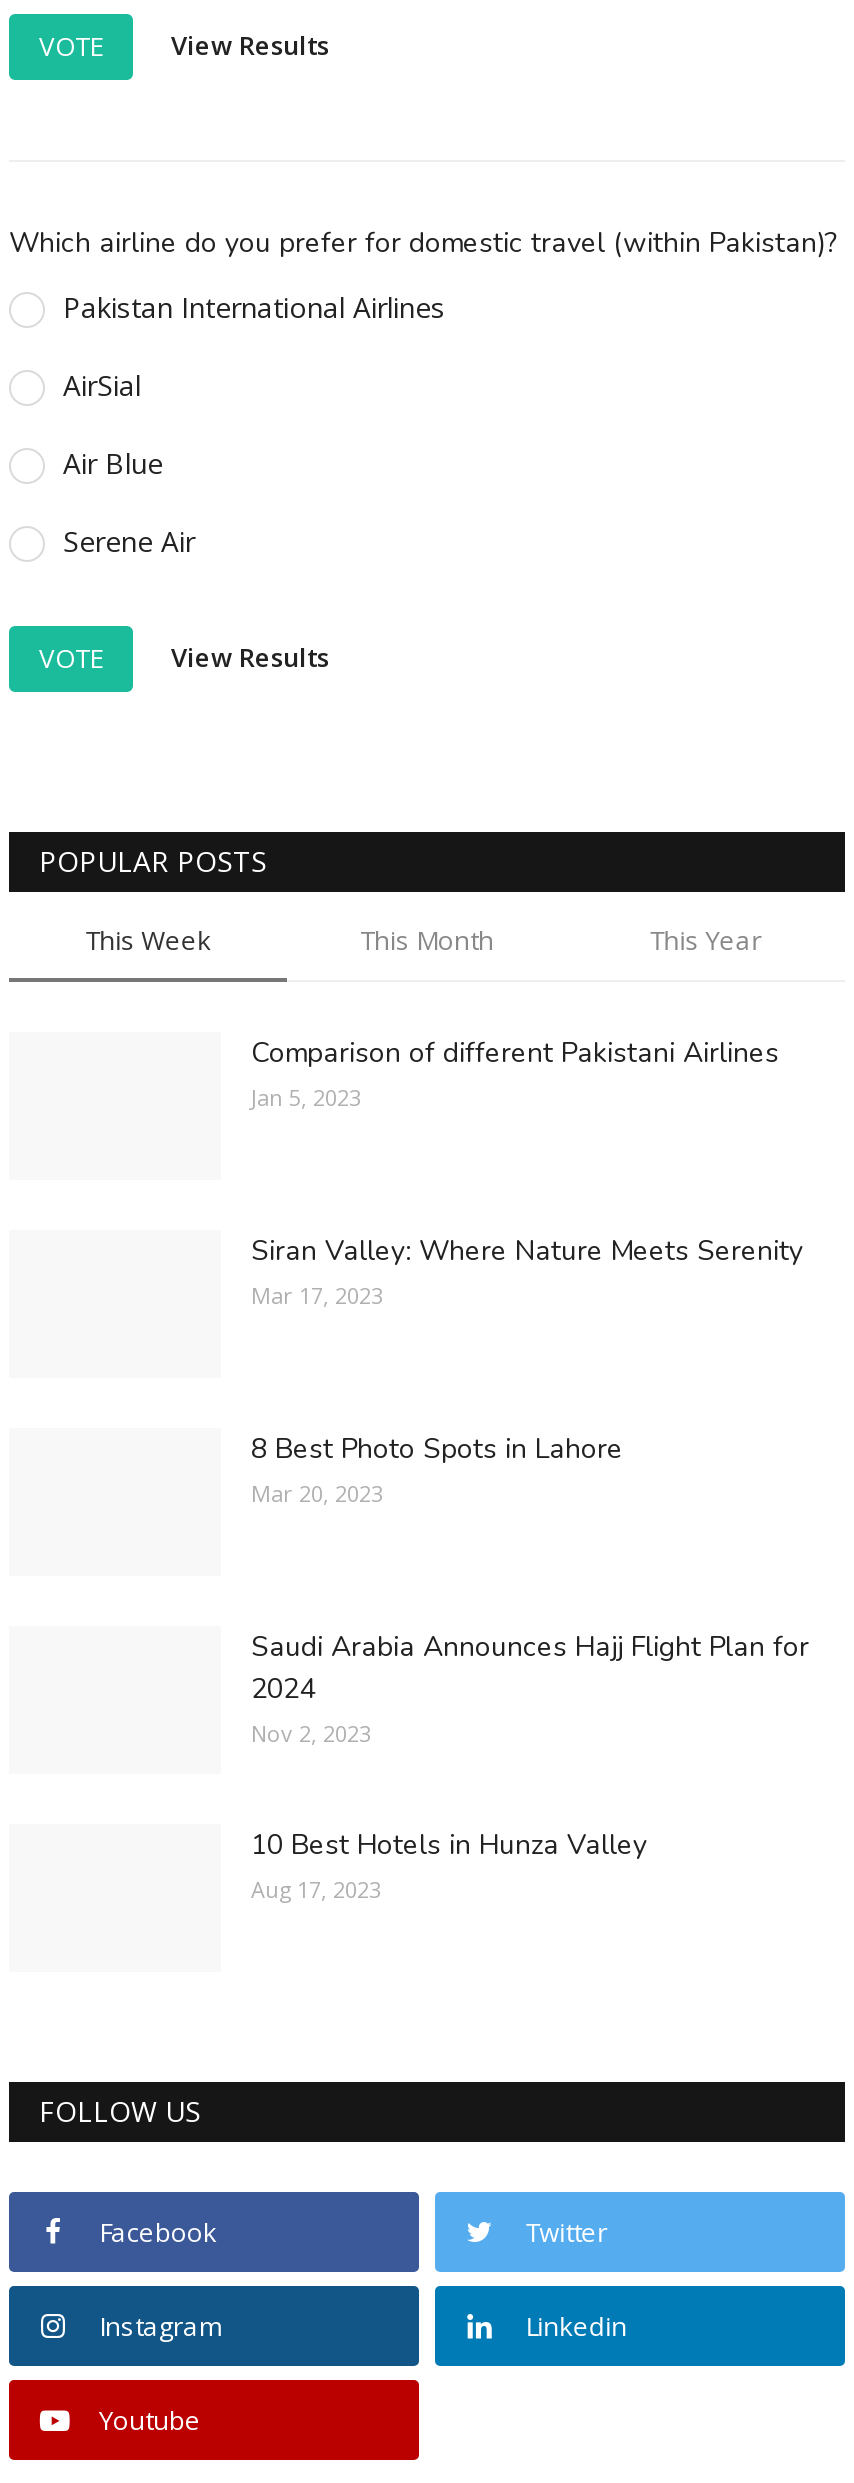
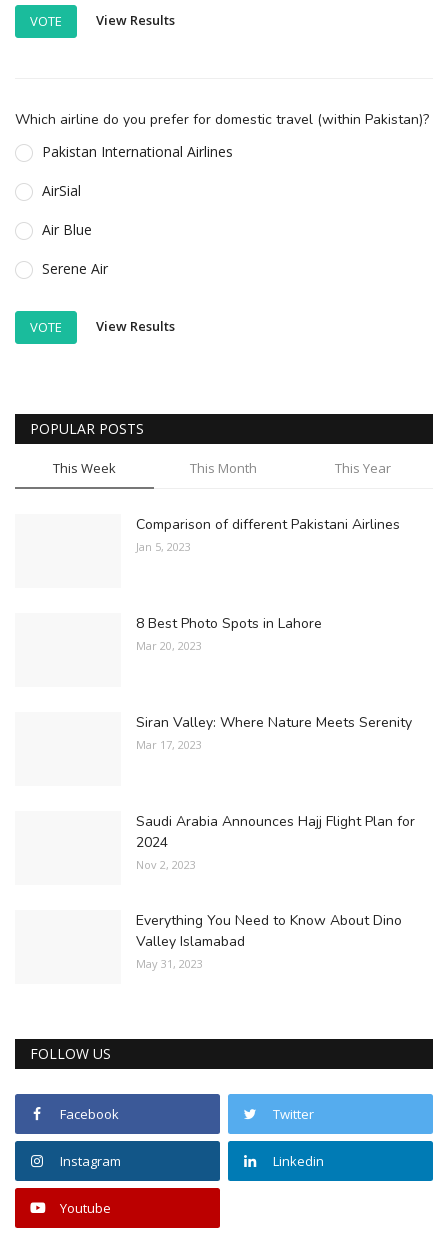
moved [251,1231,803,1309] -> [136,713,412,752]: Siran Valley: Where Nature Meets Serenity | Mar 17, 2023
moved [251,1429,623,1507] -> [136,614,322,653]: 8 Best Photo Spots in Lahore | Mar 20, 2023
[251,1825,647,1903] 10 Best Hotels in Hunza Valley | Aug 17, 2023 -> [136,911,402,971] Everything You Need to Know About Dino | Valley Islamabad | May 31, 2023

